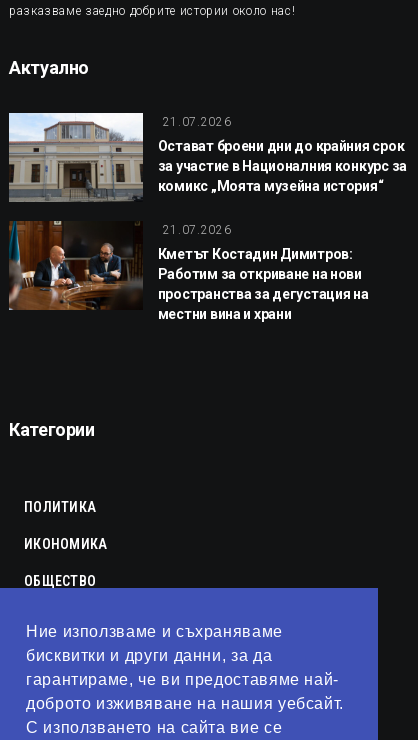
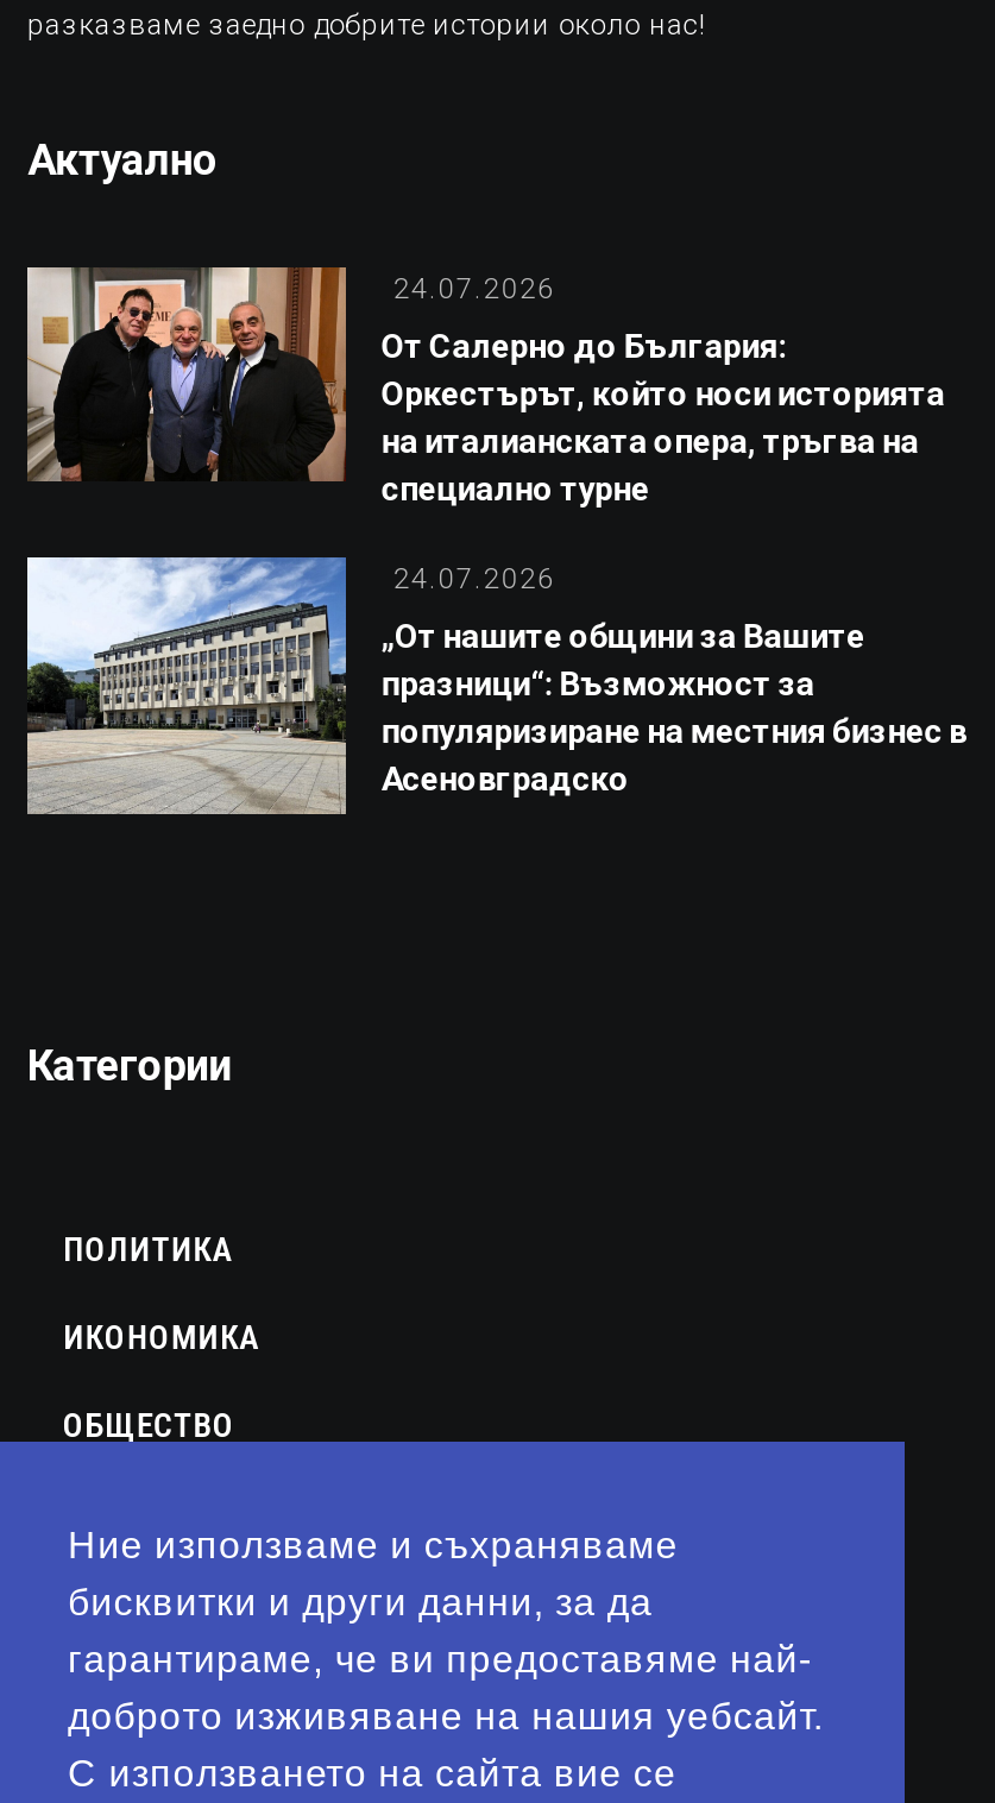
[9,112,407,203] [image] | Остават броени дни до крайния срок | за участие в Националния конкурс за | комикс „Моята музейна история“ -> [27,264,945,508] [image] | От Салерно до България: | Оркестърът, който носи историята | на италианската опера, тръгва на | специално турне
[163,115,231,129] 21.07.2026 -> [393,273,556,306] 24.07.2026
[9,220,369,324] [image] | Кметът Костадин Димитров: | Работим за откриване на нови | пространства за дегустация на | местни вина и храни -> [25,554,967,815] [image] | „От нашите общини за Вашите | празници“: Възможност за | популяризиране на местния бизнес в | Асеновградско
[163,223,231,237] 21.07.2026 -> [393,563,556,596] 24.07.2026

